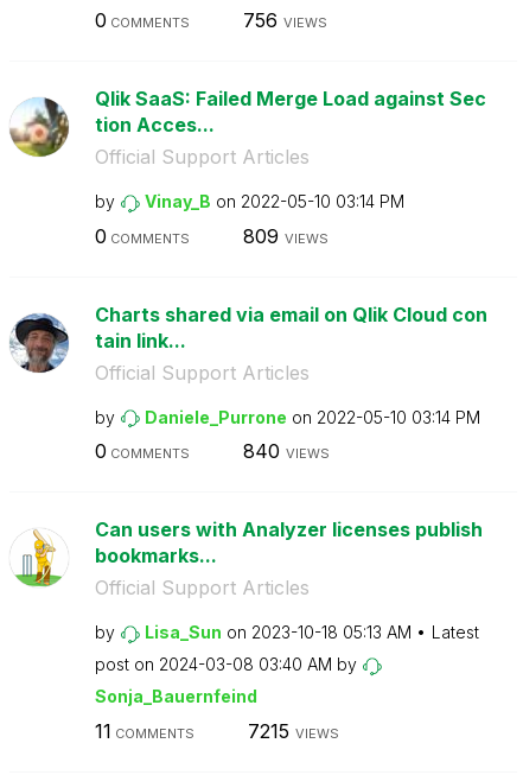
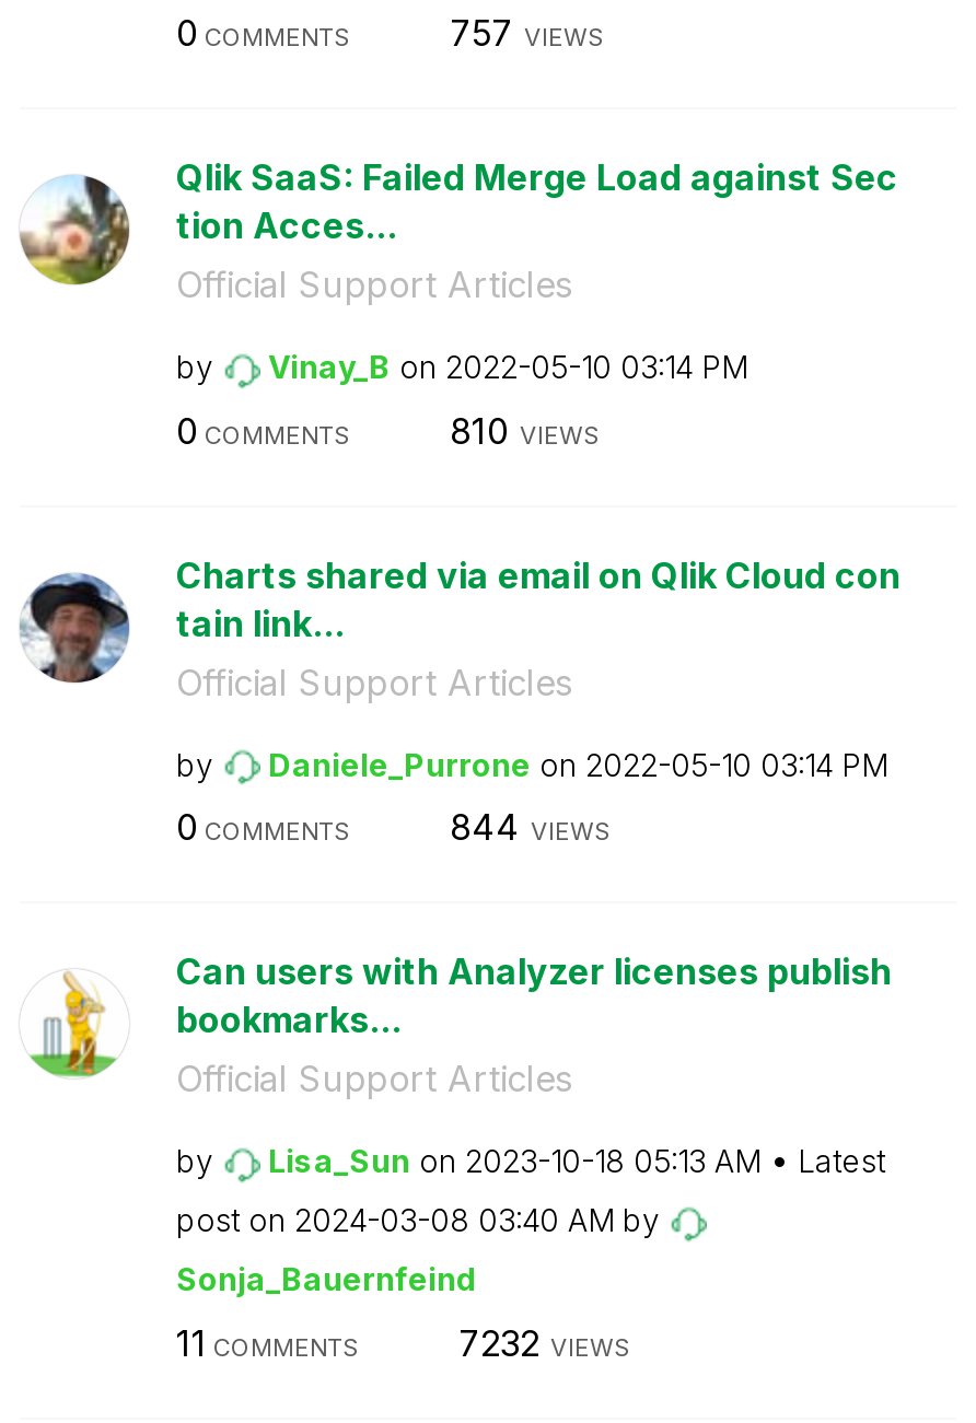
[243,8,327,32] 756 VIEWS -> [450,11,605,55] 757 VIEWS
[243,224,328,247] 809 VIEWS -> [450,408,601,452] 810 VIEWS
[243,439,329,463] 840 VIEWS -> [450,805,612,849] 844 VIEWS
[247,719,339,742] 7215 VIEWS -> [458,1320,631,1364] 7232 VIEWS

